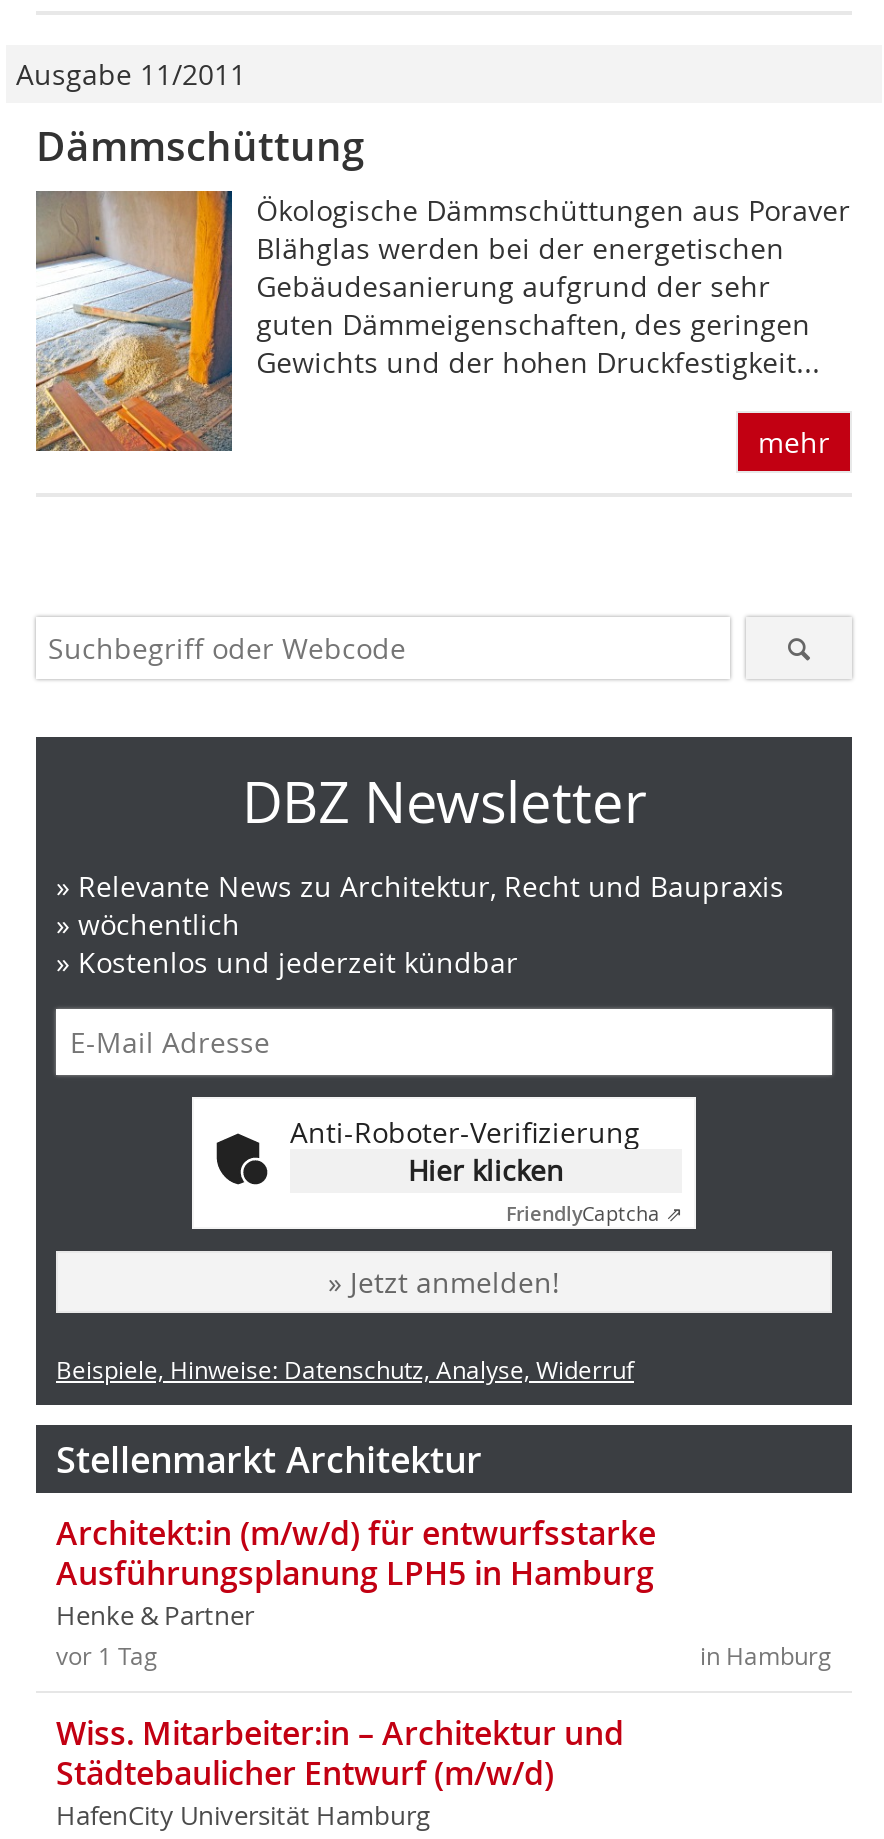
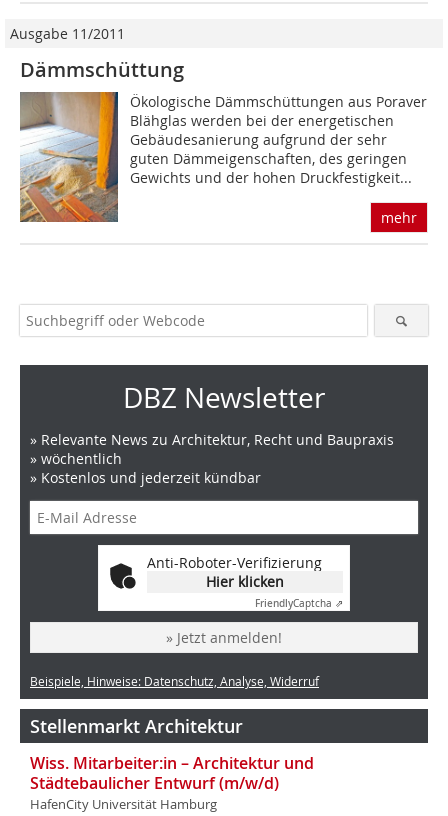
[56,1511,832,1671] Architekt:in (m/w/d) für entwurfsstarke | Ausführungsplanung LPH5 in Hamburg | Henke & Partner | in Hamburg | vor 1 Tag -> none

